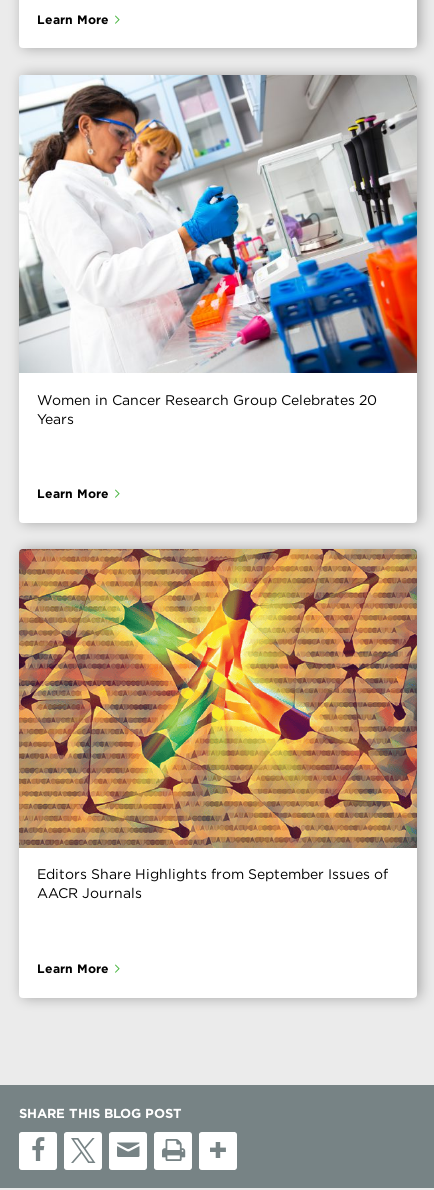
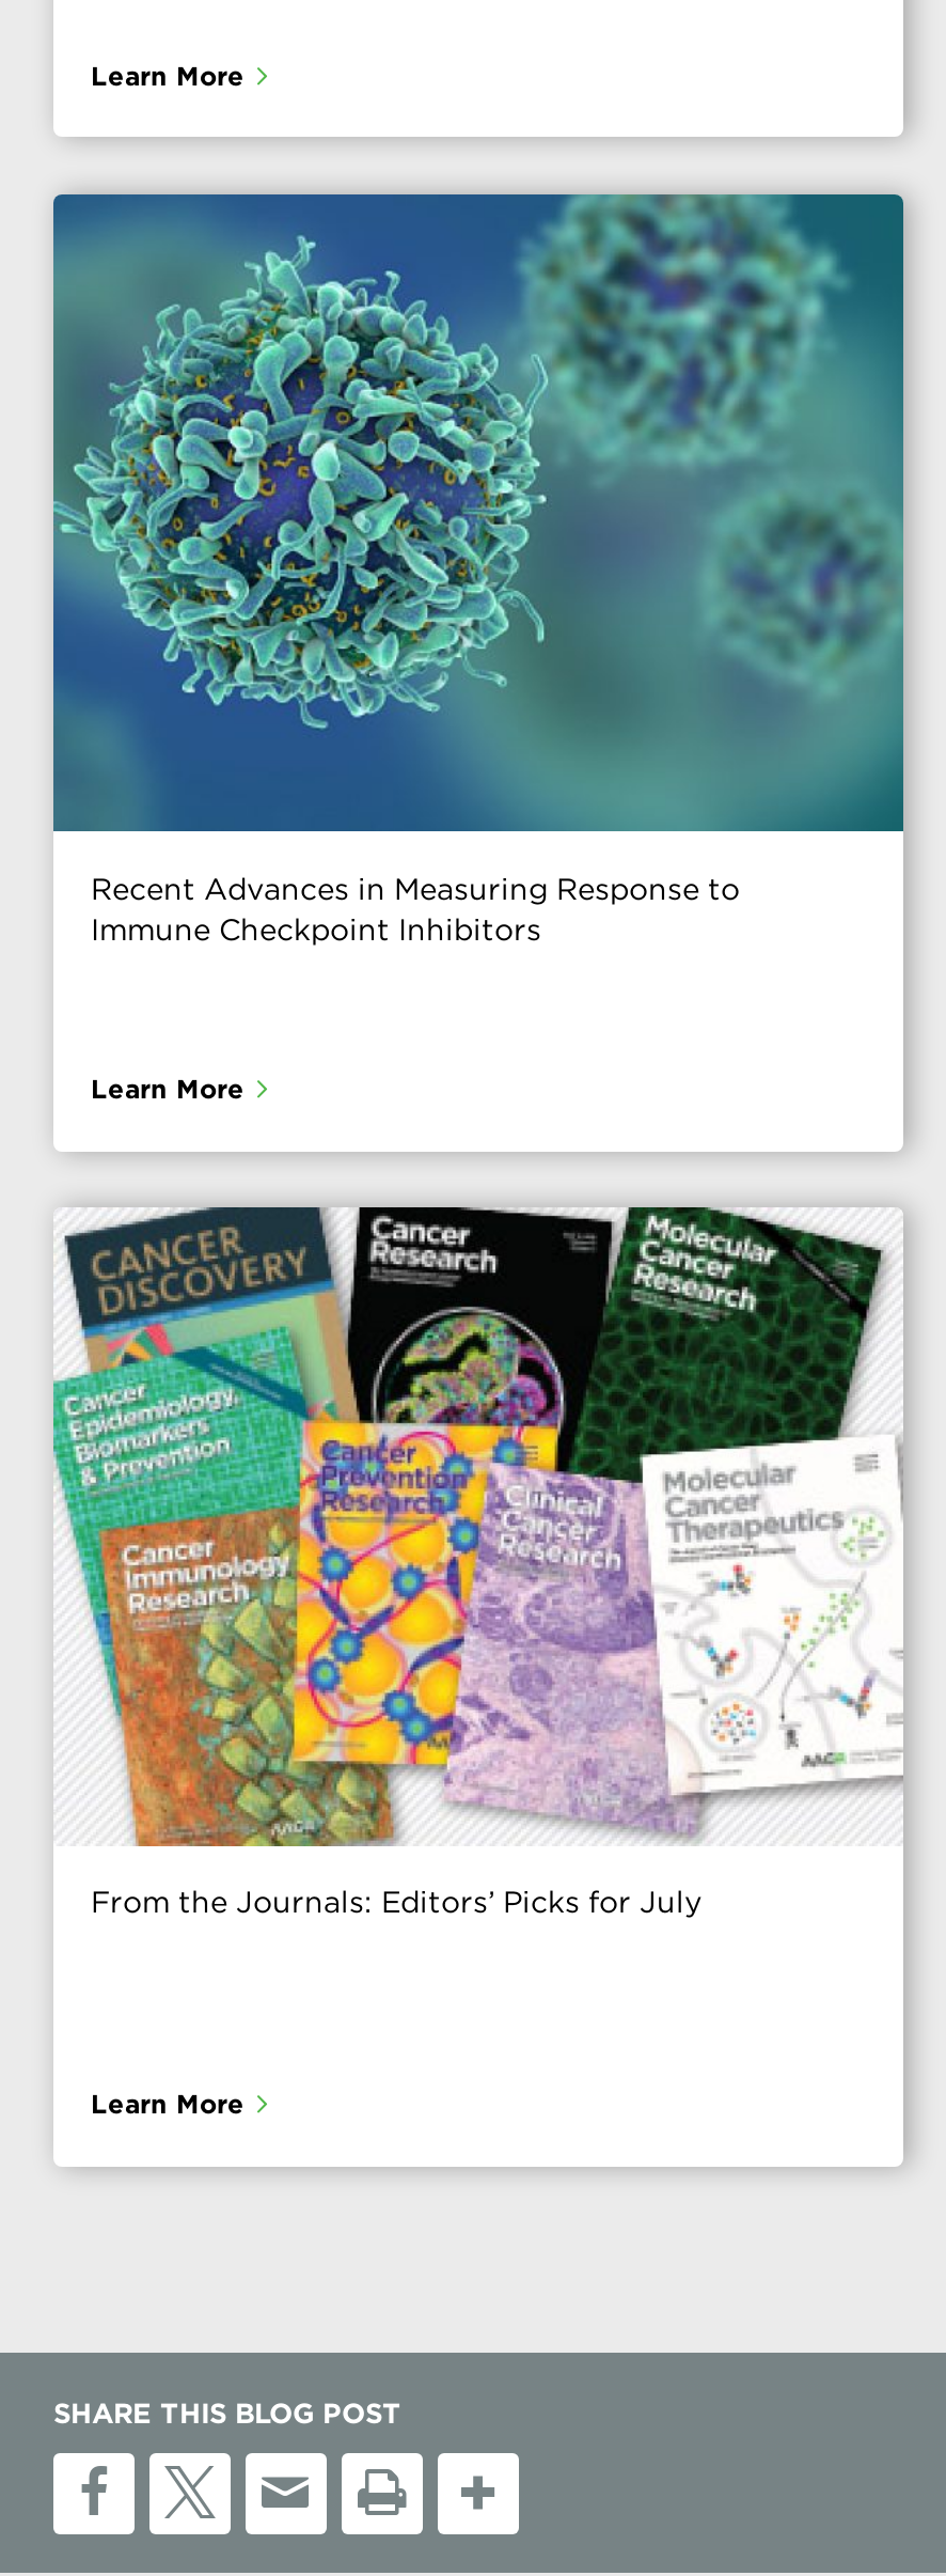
[19,75,418,427] [image] | Women in Cancer Research Group Celebrates 20 | Years -> [51,192,905,946] [image] | Recent Advances in Measuring Response to | Immune Checkpoint Inhibitors
[18,548,418,901] [image] | Editors Share Highlights from September Issues of | AACR Journals -> [51,1205,903,1920] [image] | From the Journals: Editors’ Picks for July

